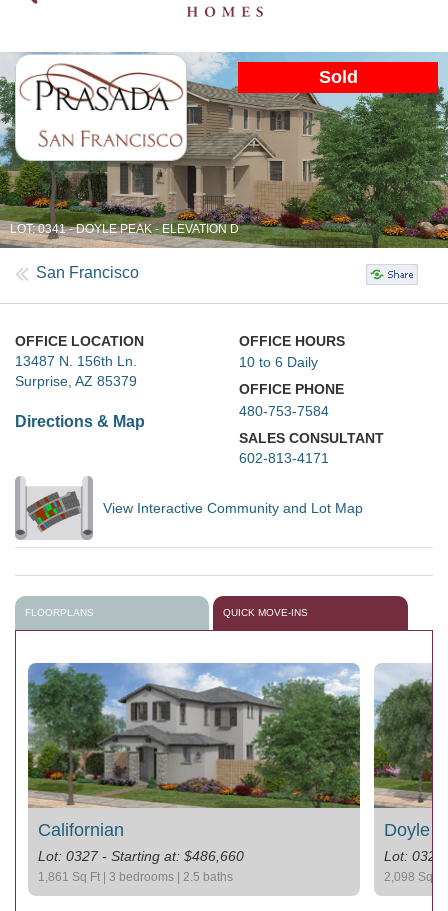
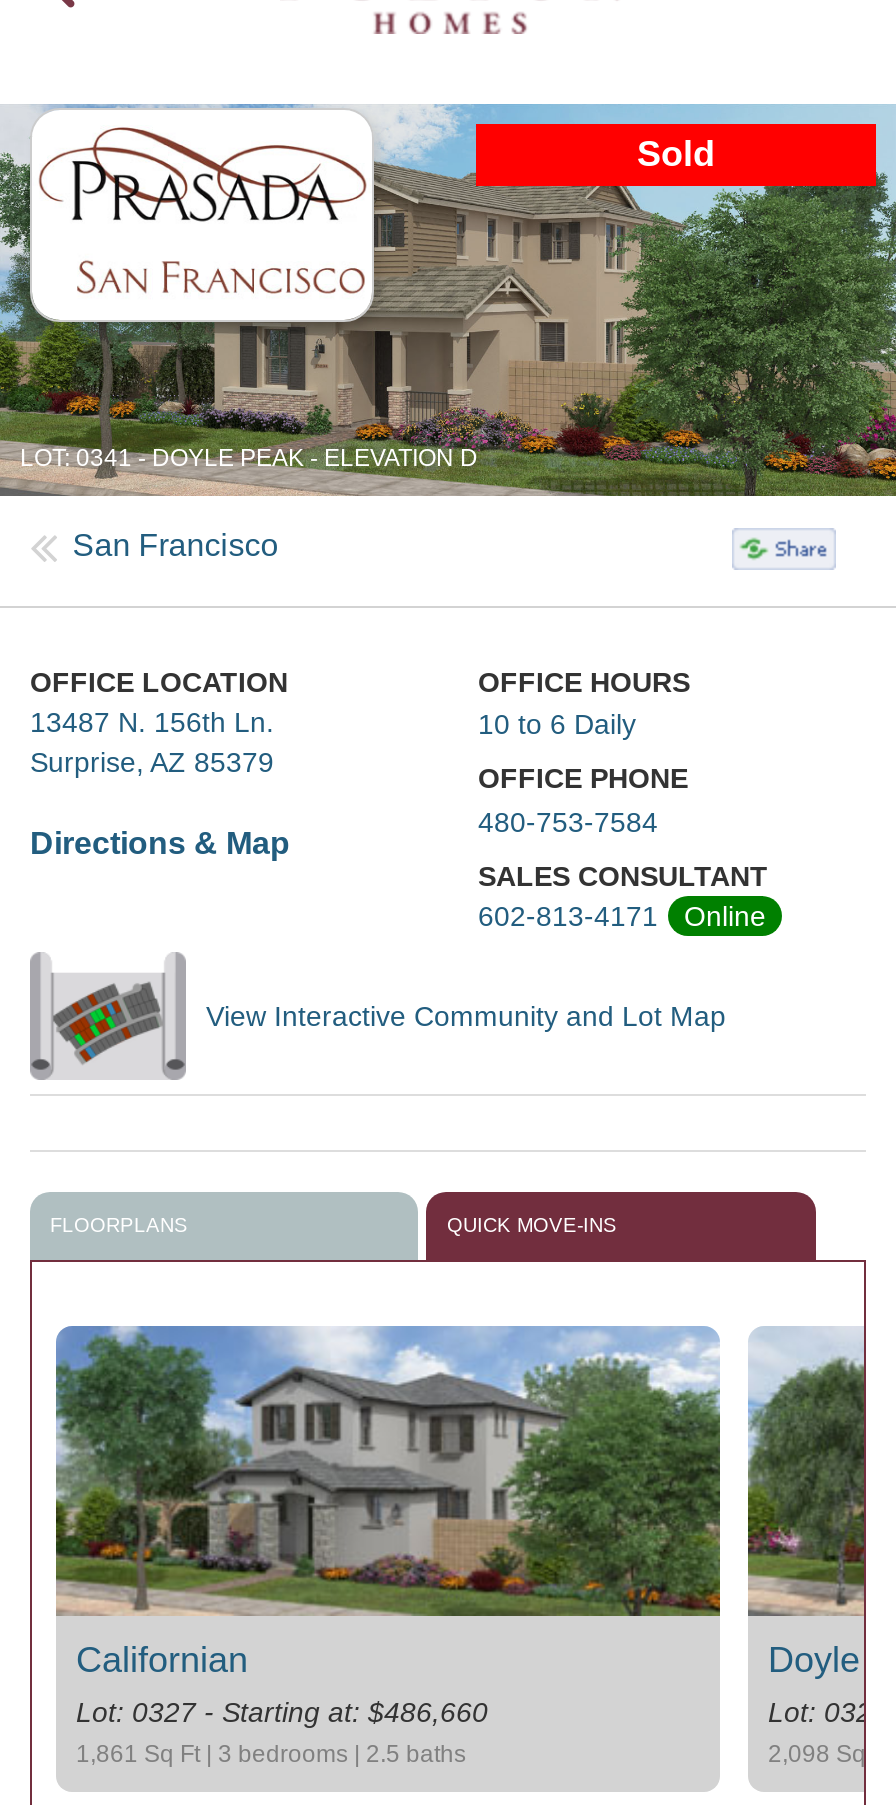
none -> [684,899,766,931] Online

